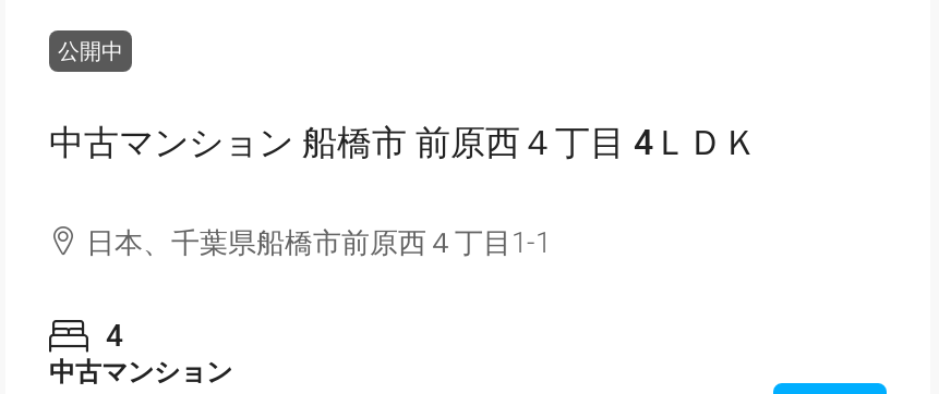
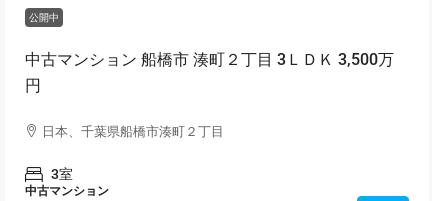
[49,122,758,163] 中古マンション 船橋市 前原西４丁目 4ＬＤＫ -> [25,50,394,95] 中古マンション 船橋市 湊町２丁目 3ＬＤＫ 3,500万 | 円
[86,226,551,259] 日本、千葉県船橋市前原西４丁目1-1 -> [42,124,224,139] 日本、千葉県船橋市湊町２丁目
[106,318,123,352] 4 -> [51,166,73,182] 3室

